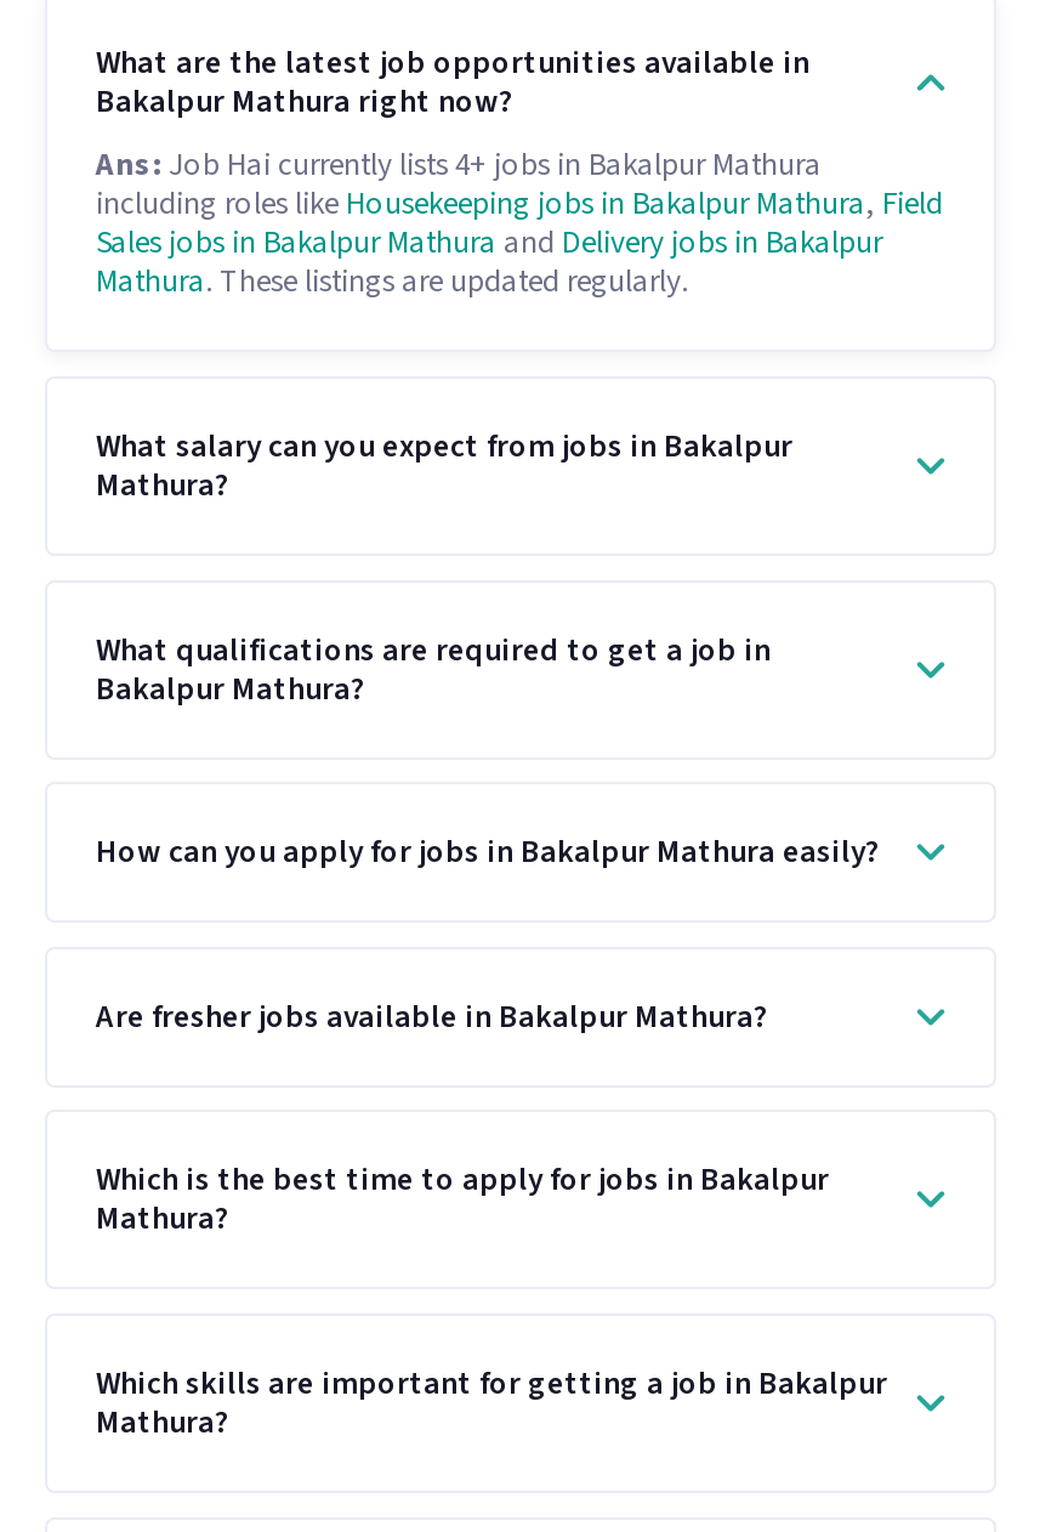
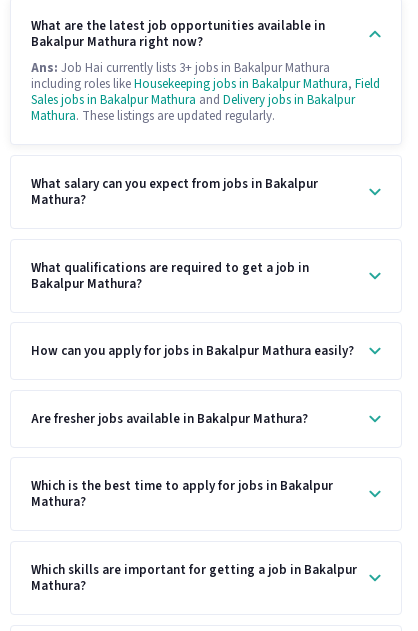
[96,144,822,188] Ans: Job Hai currently lists 4+ jobs in Bakalpur Mathura -> [31,59,330,77] Ans: Job Hai currently lists 3+ jobs in Bakalpur Mathura

